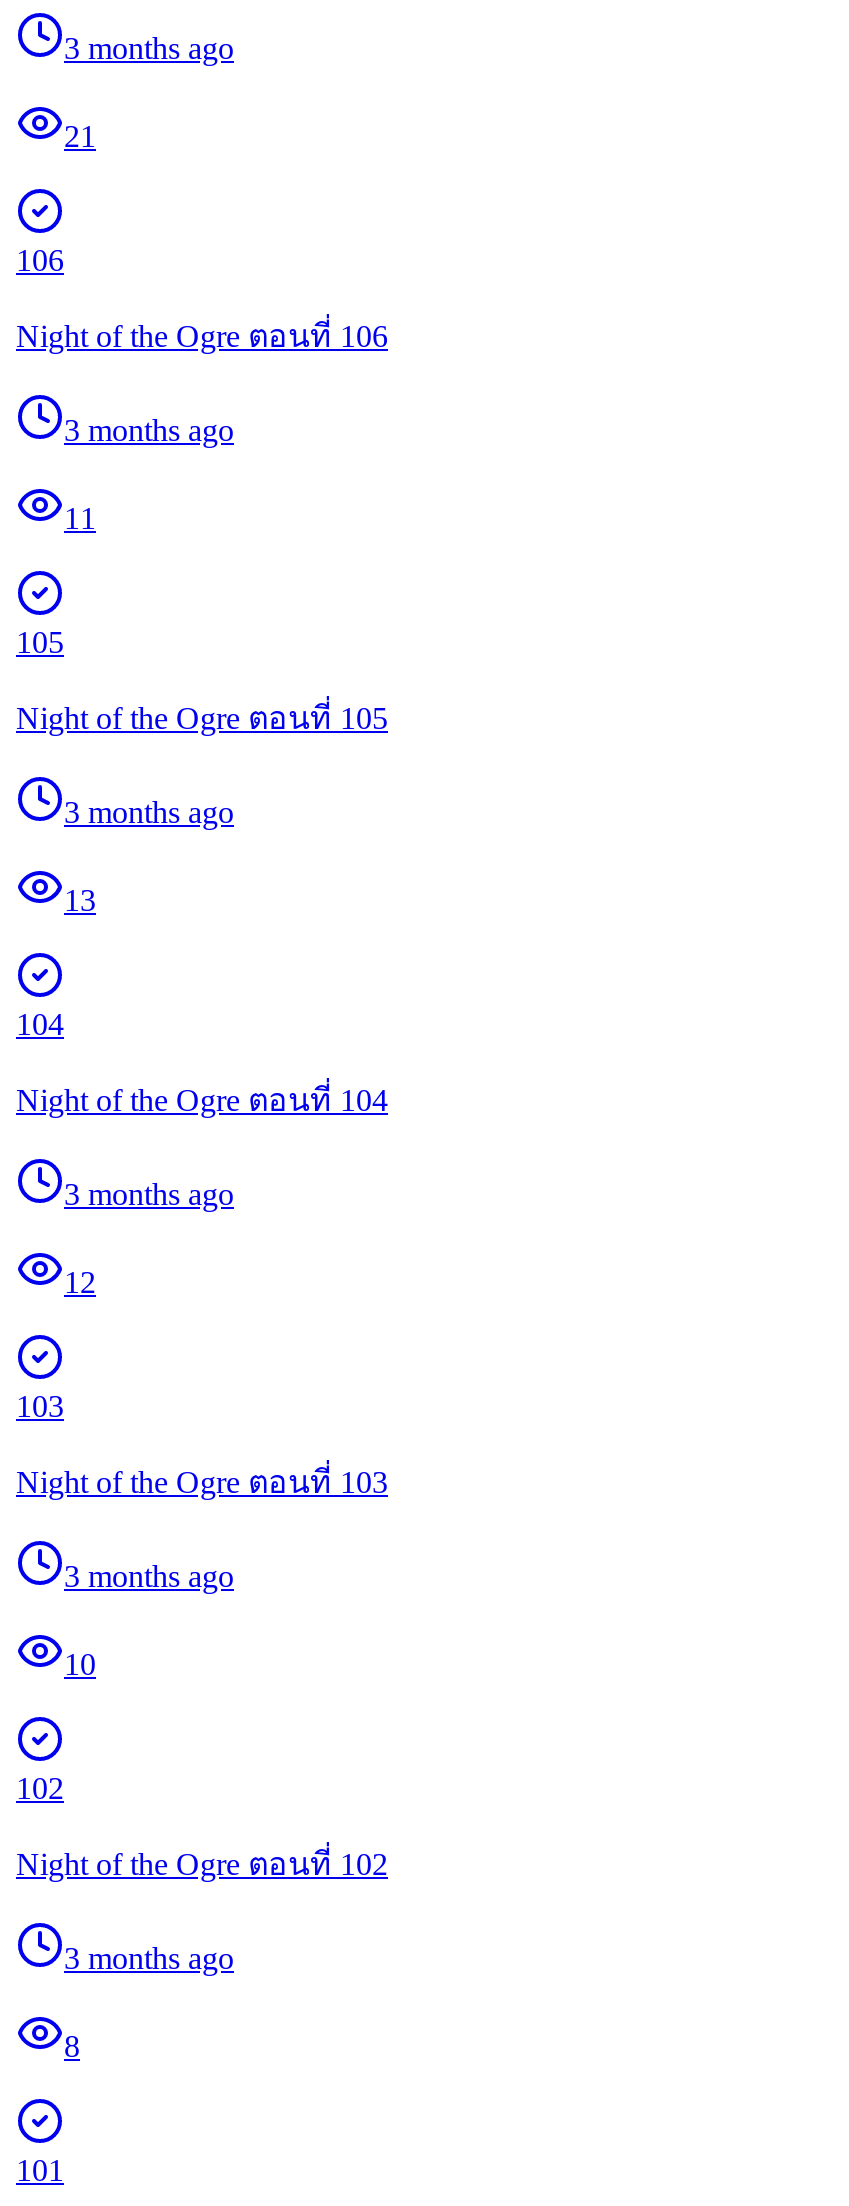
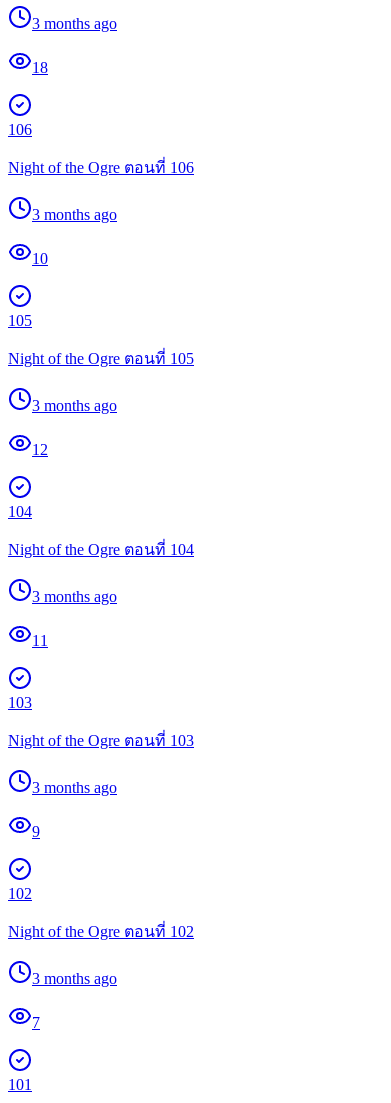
[64,119,96,153] 21 -> [32,59,48,76] 18
[64,501,96,535] 11 -> [32,250,48,267] 10
[64,883,96,917] 13 -> [32,441,48,458] 12
[64,1265,96,1299] 12 -> [32,632,48,649] 11
[64,1647,96,1681] 10 -> [32,823,40,840] 9
[64,2029,80,2063] 8 -> [32,1014,40,1031] 7

